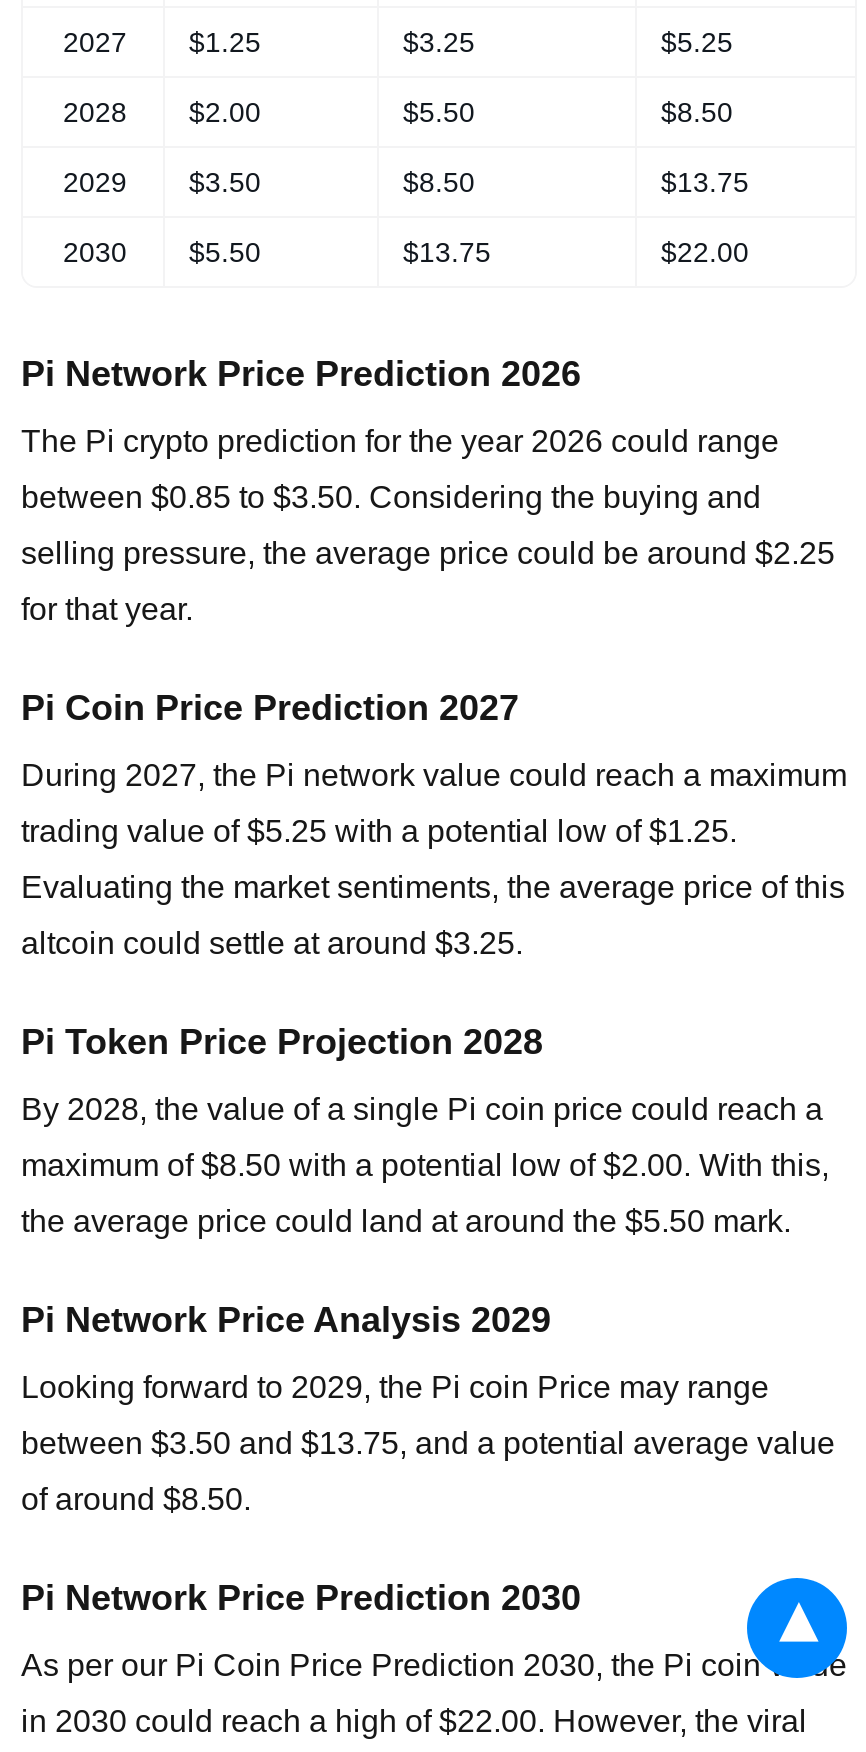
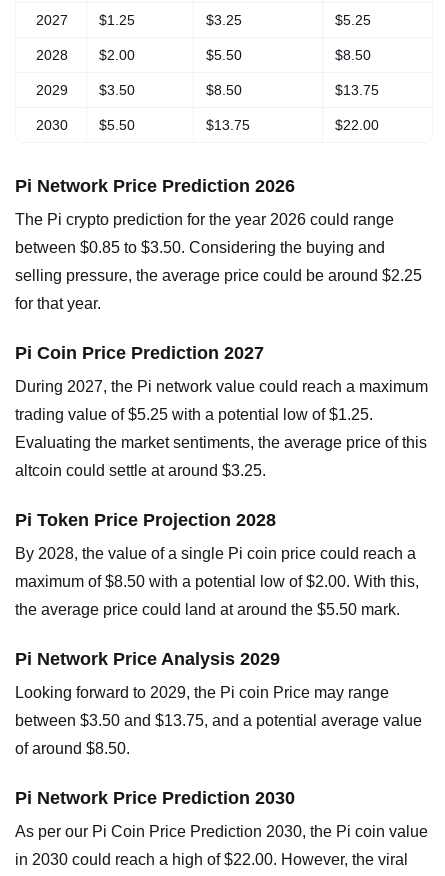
[745,1576,849,1644] [image] -> none

